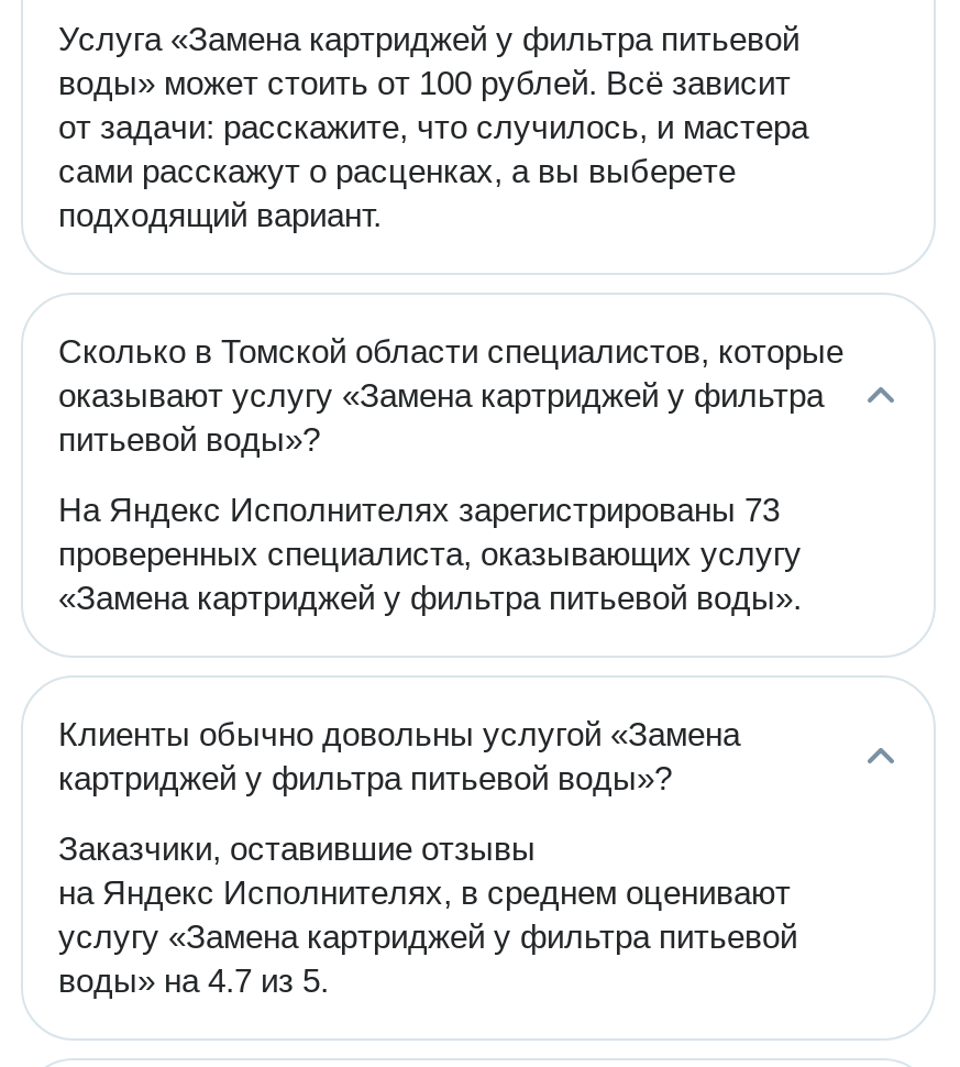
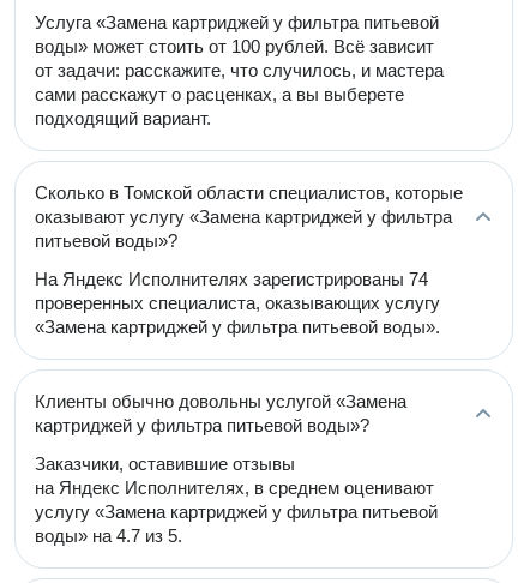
[58,491,780,528] На Яндекс Исполнителях зарегистрированы 73 -> [35,269,428,289] На Яндекс Исполнителях зарегистрированы 74

